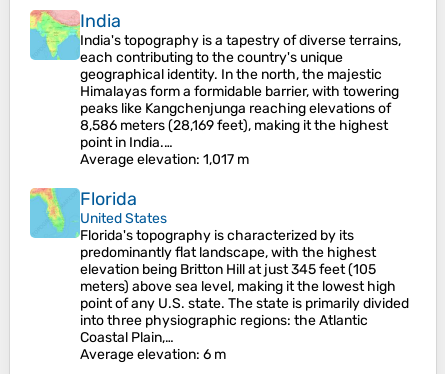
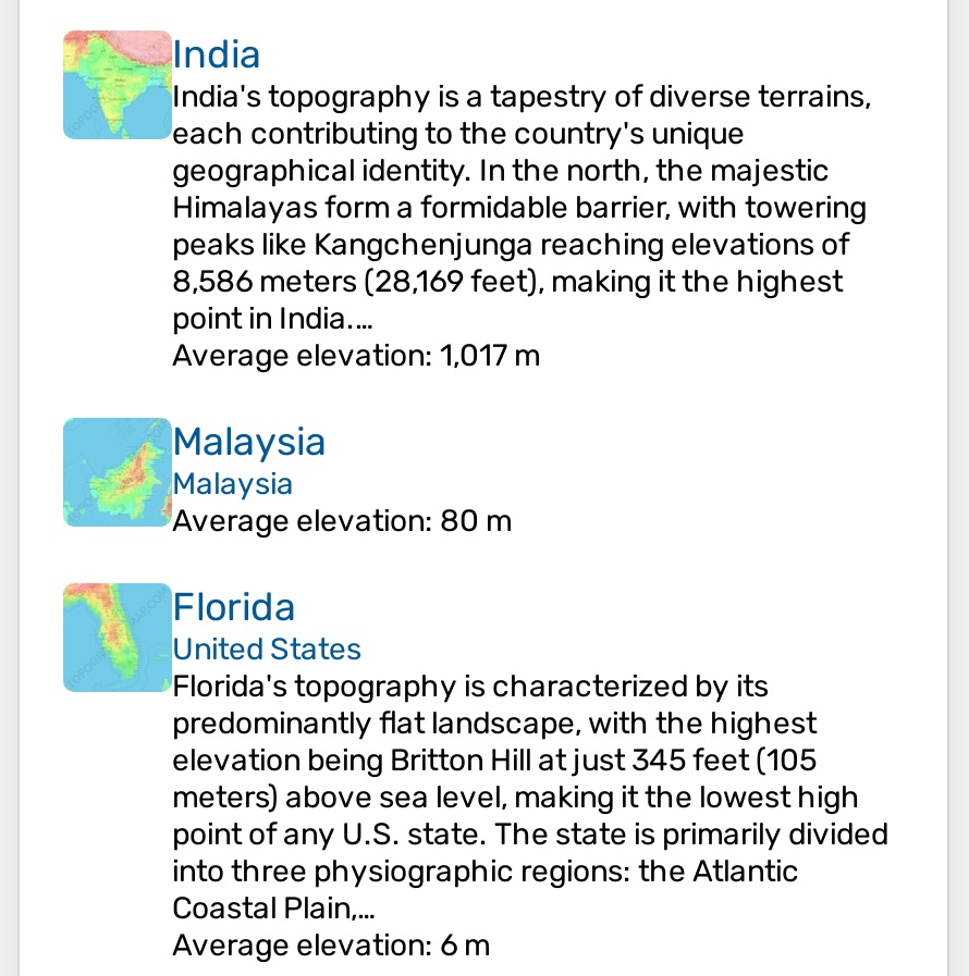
none -> [61,416,512,540] [image] | Malaysia | Malaysia | Average elevation: 80 m

